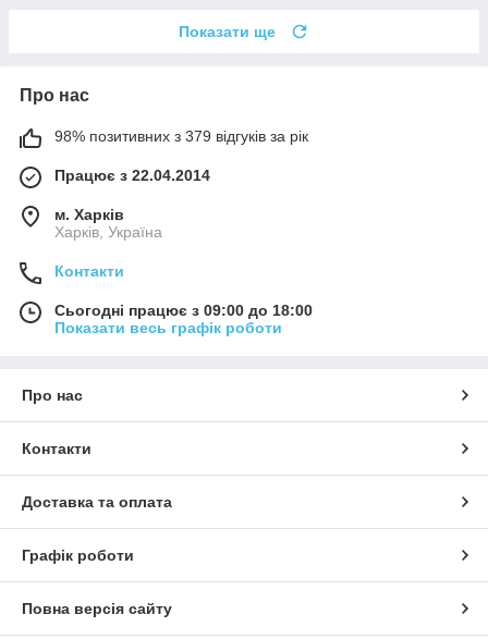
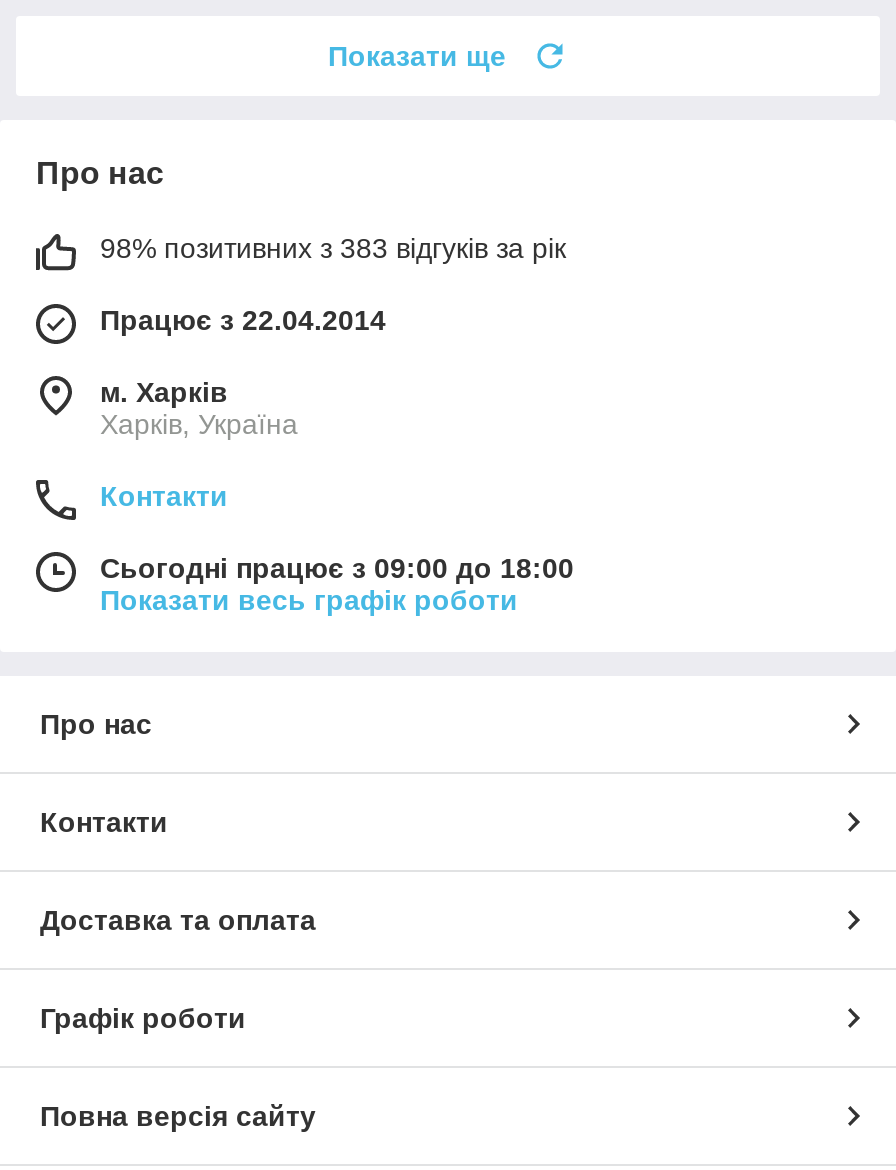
[54,127,308,145] 98% позитивних з 379 відгуків за рік -> [100,232,566,264] 98% позитивних з 383 відгуків за рік

